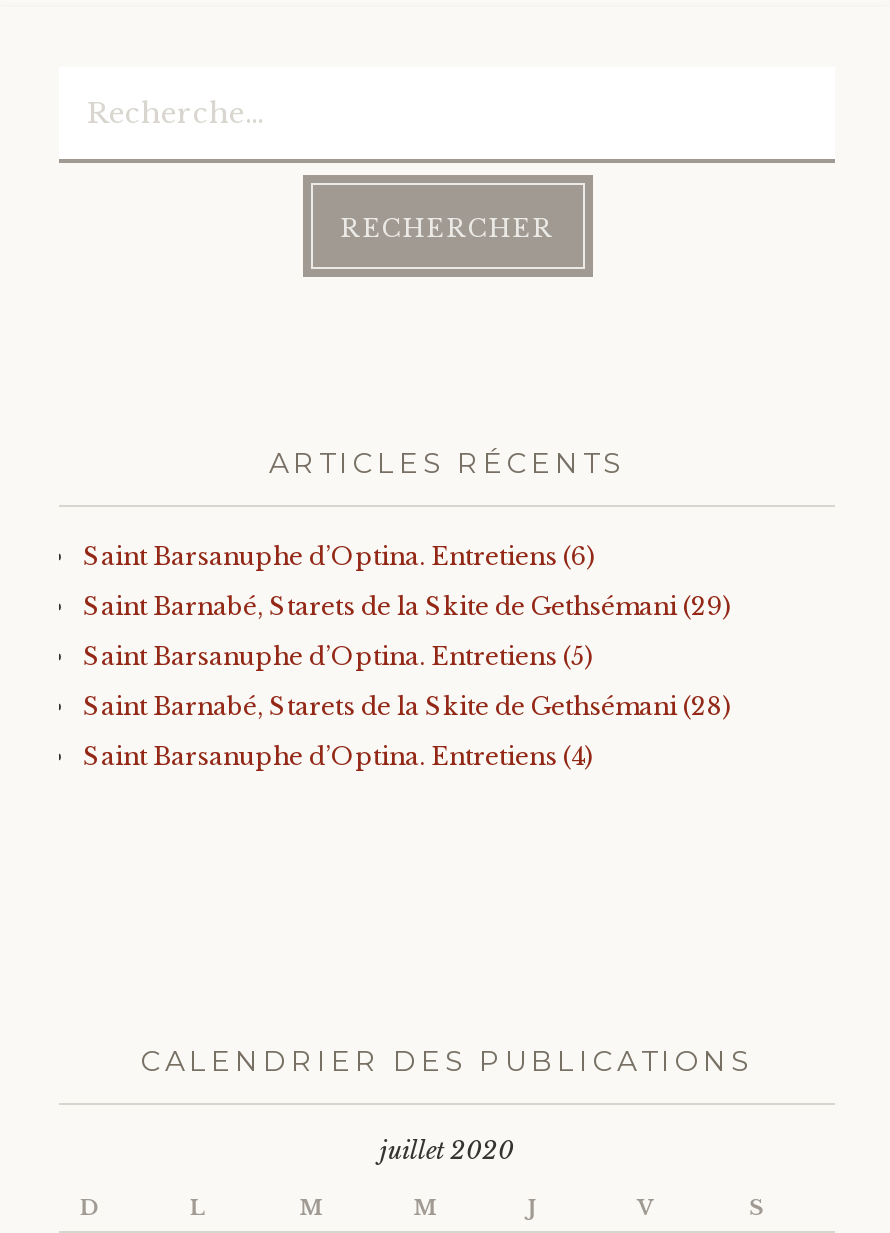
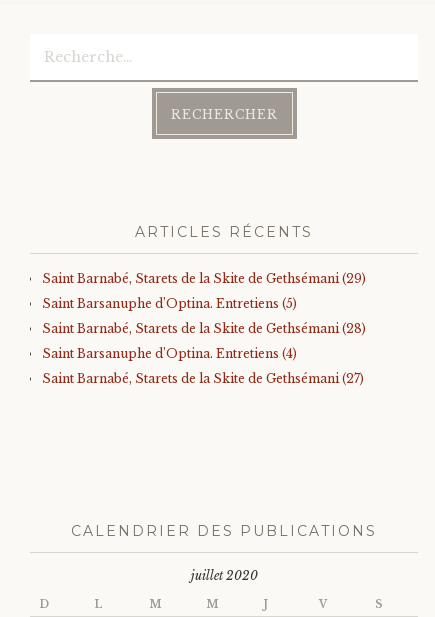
[83,541,595,571] Saint Barsanuphe d’Optina. Entretiens (6) -> none
moved [83,591,731,771] -> [42,271,366,361]: Saint Barnabé, Starets de la Skite de Gethsémani (29) | Saint Barsanuphe d’Optina. Entretiens (5) | Saint Barnabé, Starets de la Skite de Gethsémani (28) | Saint Barsanuphe d’Optina. Entretiens (4)
none -> [42,371,364,386] Saint Barnabé, Starets de la Skite de Gethsémani (27)

